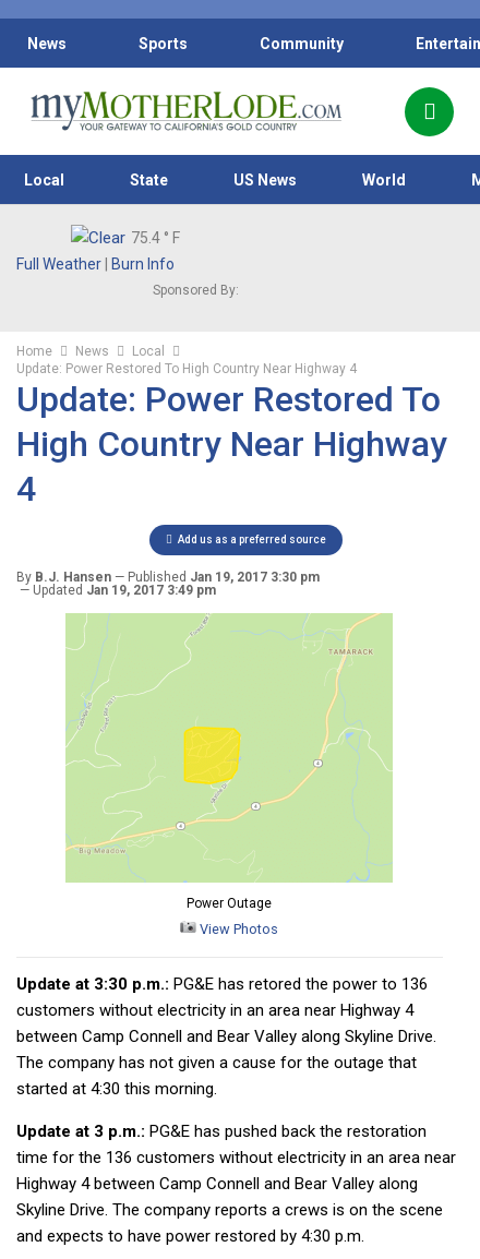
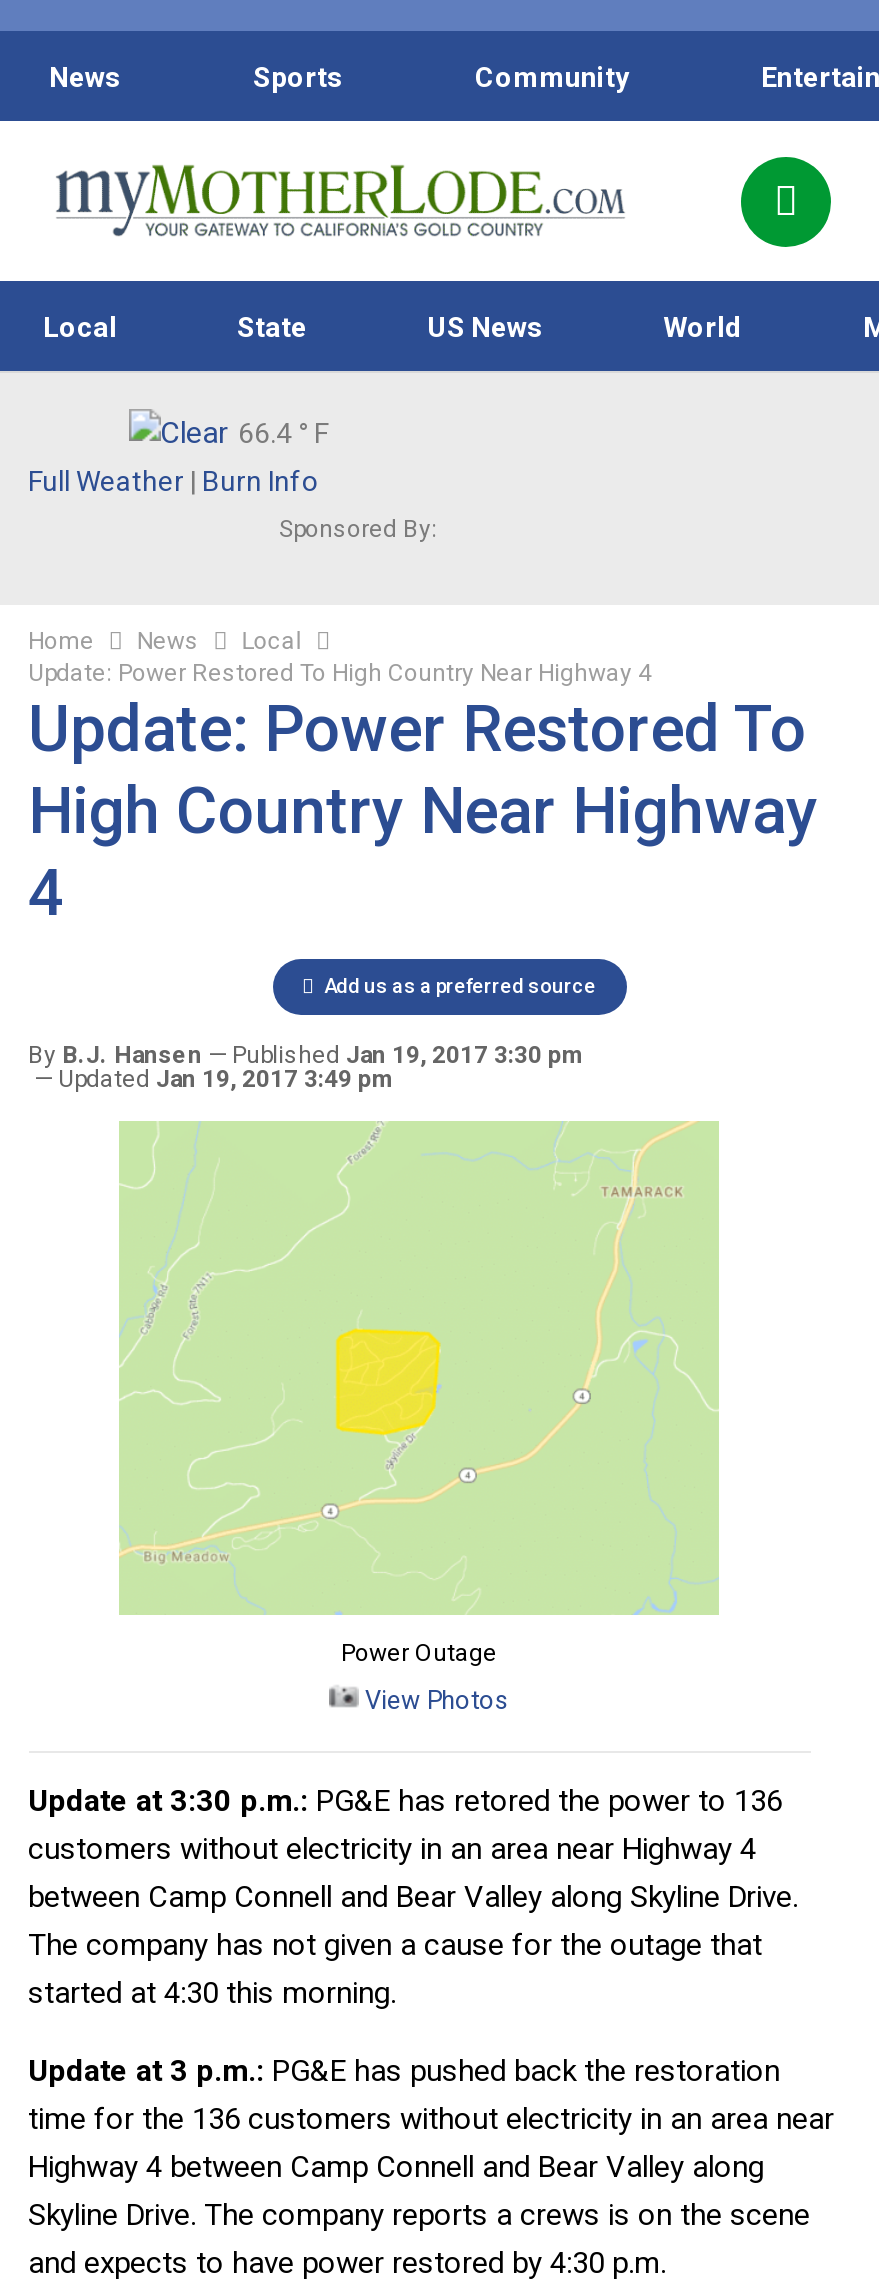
[130,229,179,247] 75.4 ° F -> [238,417,328,449] 66.4 ° F

